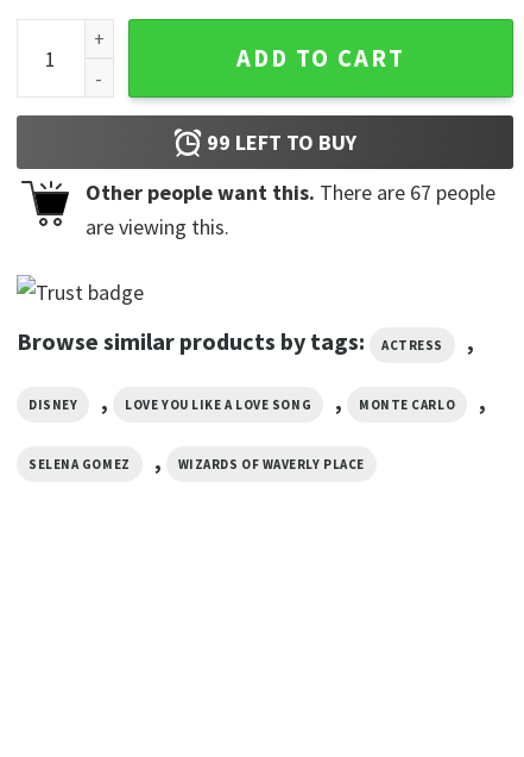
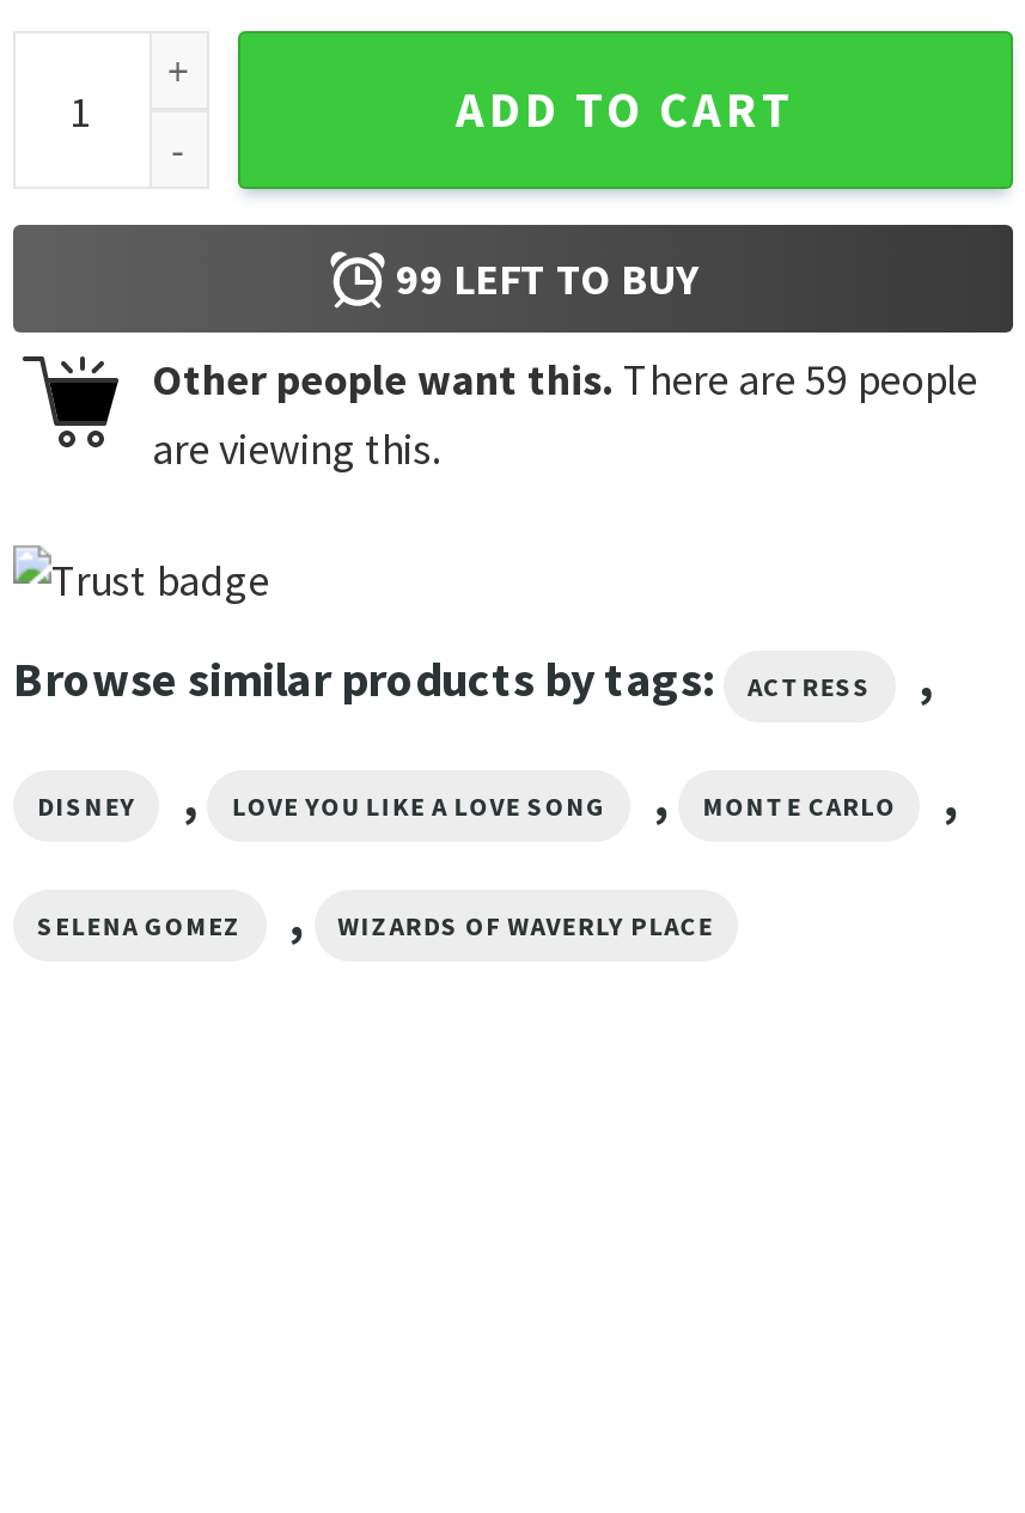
[86,179,495,206] Other people want this. There are 67 people -> [152,352,977,407] Other people want this. There are 59 people

